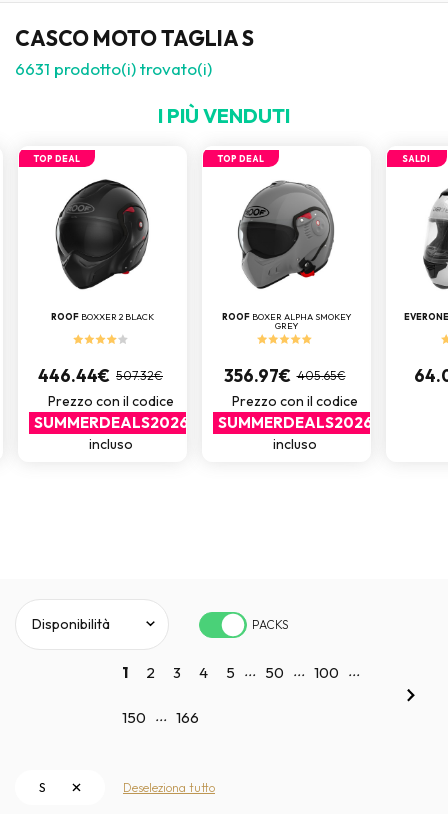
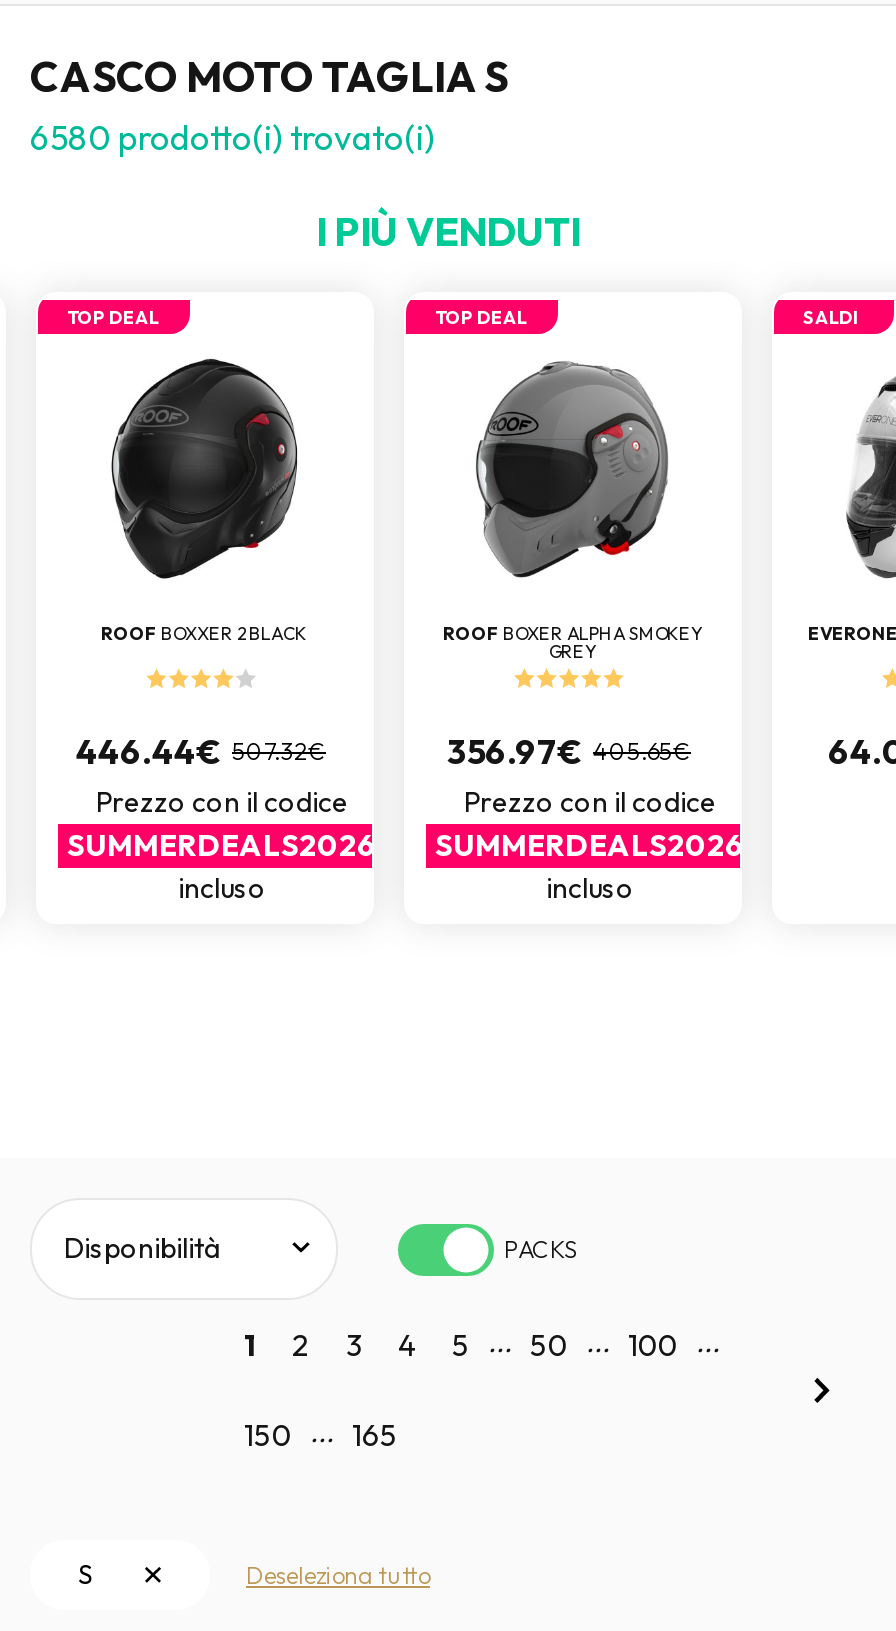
[15,57,212,78] 6631 prodotto(i) trovato(i) -> [30,115,434,157] 6580 prodotto(i) trovato(i)
[122,707,199,727] 150 ... 166 -> [244,1414,398,1454] 150 ... 165

